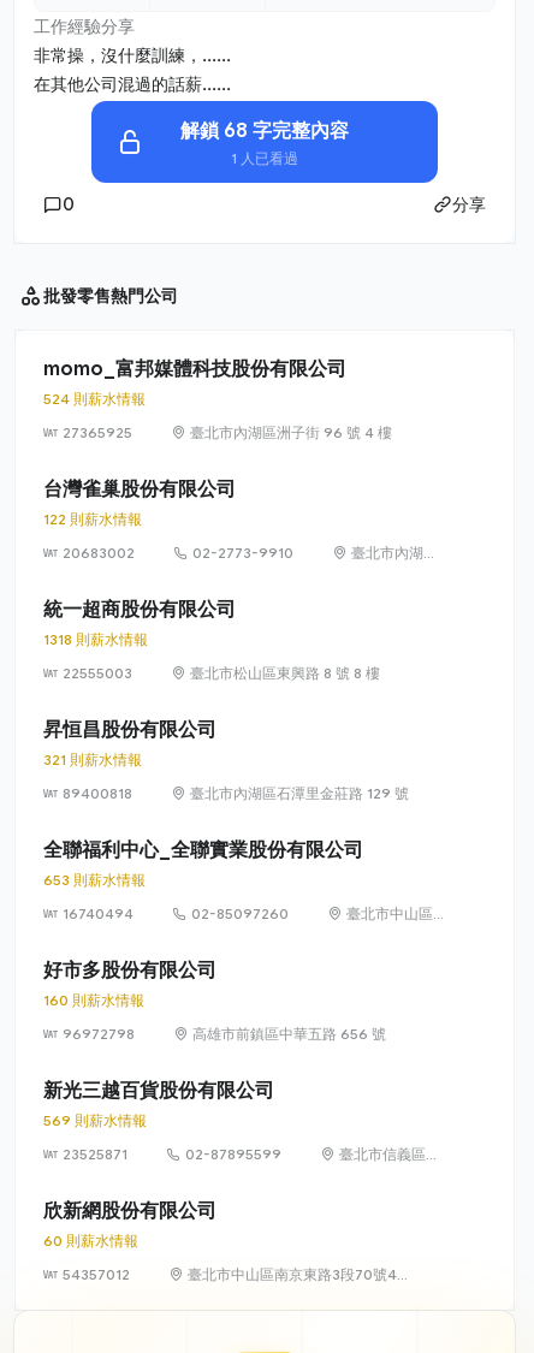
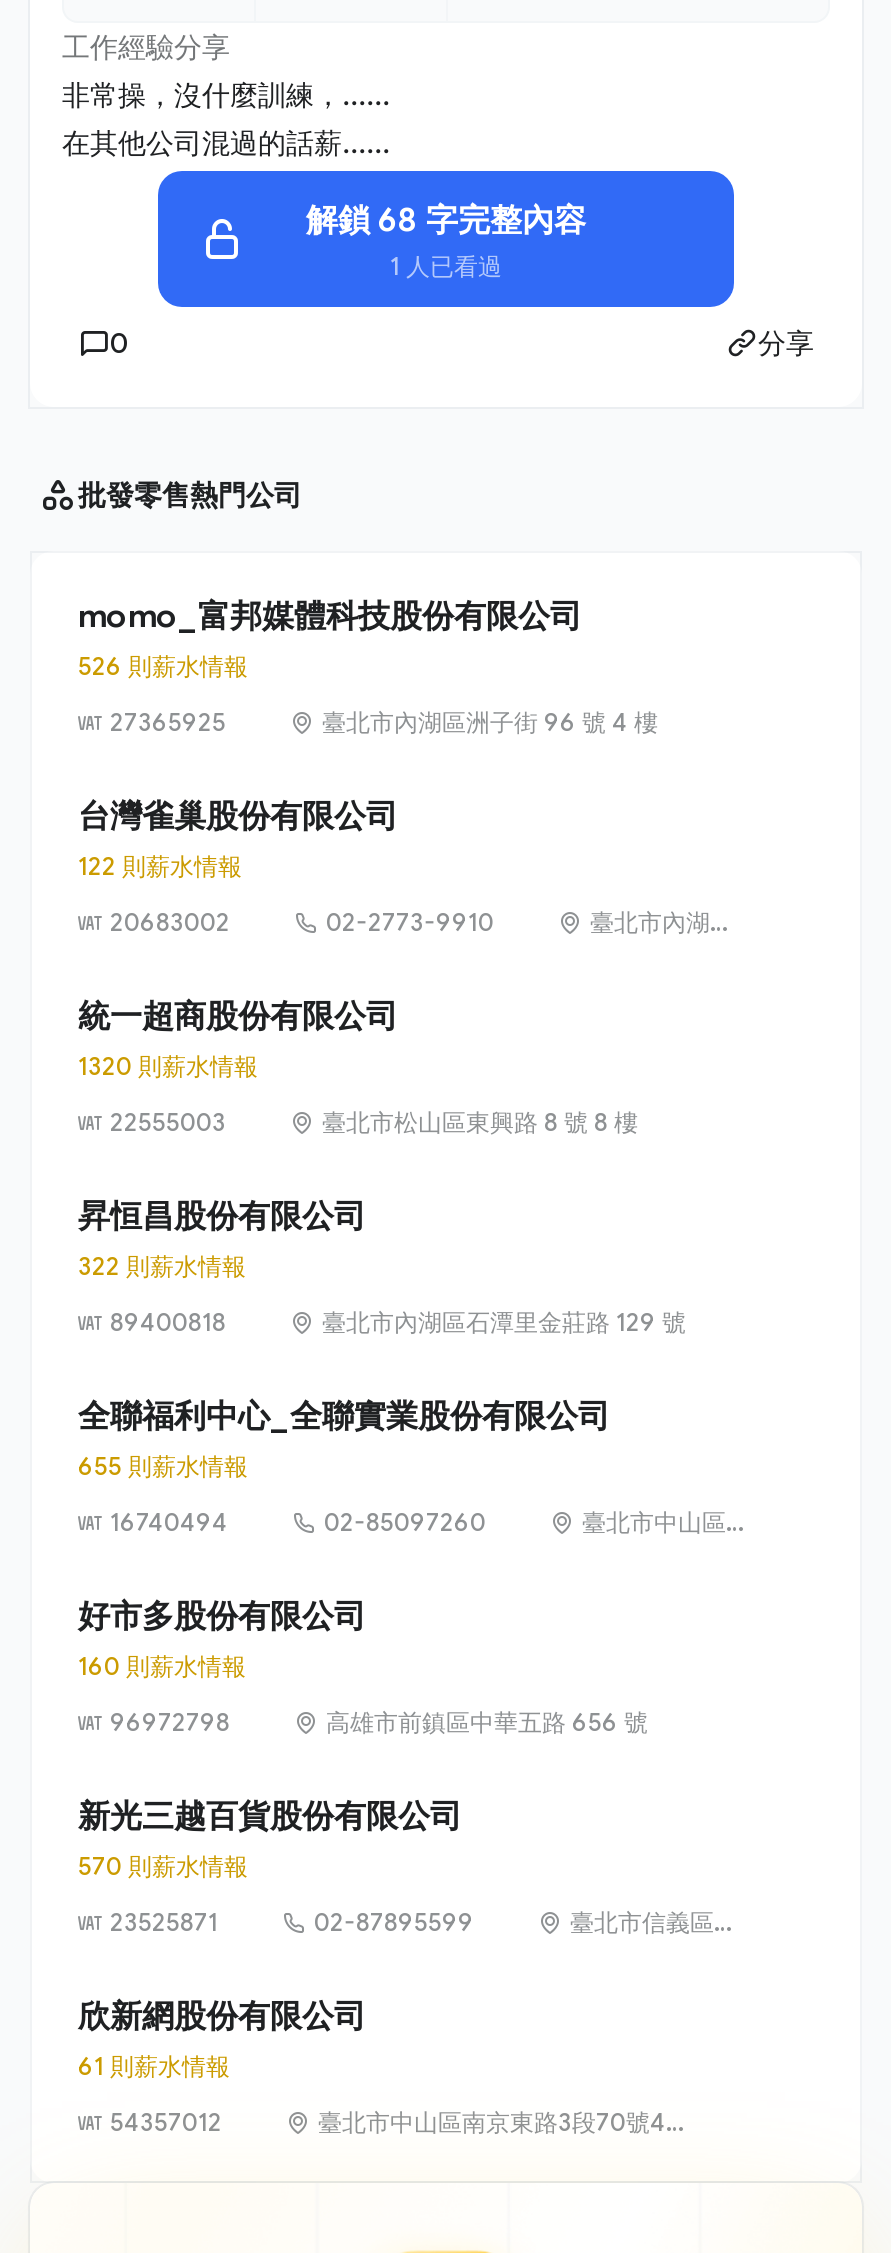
[43,390,146,408] 524 則薪水情報 -> [78,651,248,681] 526 則薪水情報
[43,630,148,648] 1318 則薪水情報 -> [78,1051,258,1081] 1320 則薪水情報
[43,751,142,769] 321 則薪水情報 -> [78,1251,246,1281] 322 則薪水情報
[43,871,146,889] 653 則薪水情報 -> [78,1451,248,1481] 655 則薪水情報
[43,1111,147,1129] 569 則薪水情報 -> [78,1851,248,1881] 570 則薪水情報
[43,1232,138,1250] 60 則薪水情報 -> [78,2051,230,2081] 61 則薪水情報

